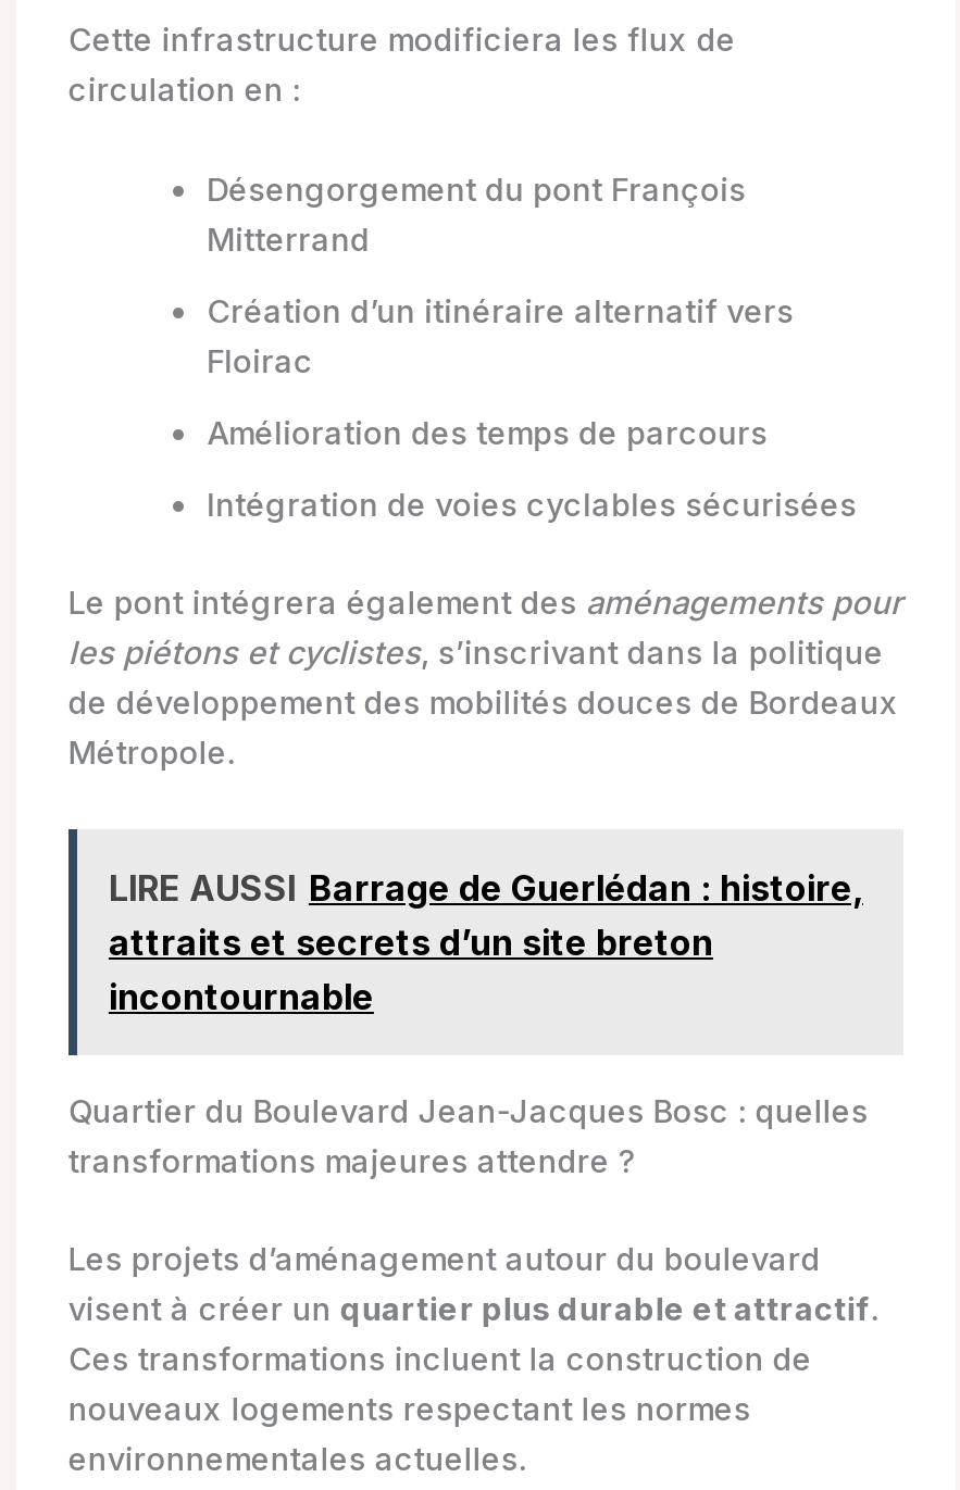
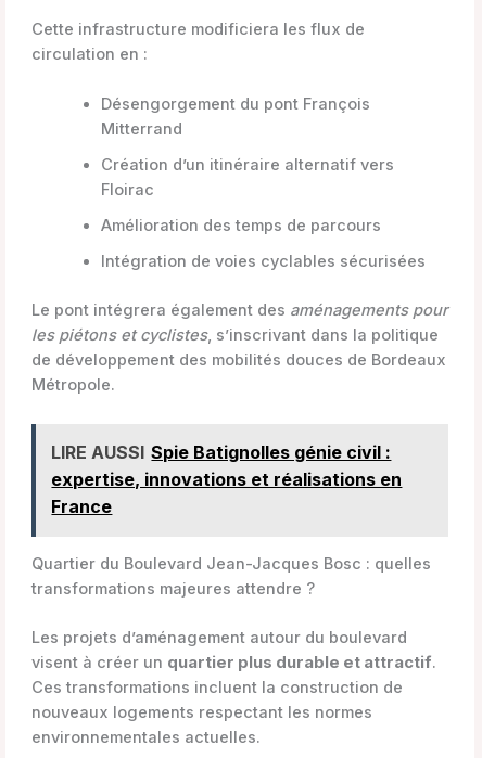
[109,866,863,1019] LIRE AUSSI Barrage de Guerlédan : histoire, | attraits et secrets d’un site breton | incontournable -> [52,441,402,517] LIRE AUSSI Spie Batignolles génie civil : | expertise, innovations et réalisations en | France

